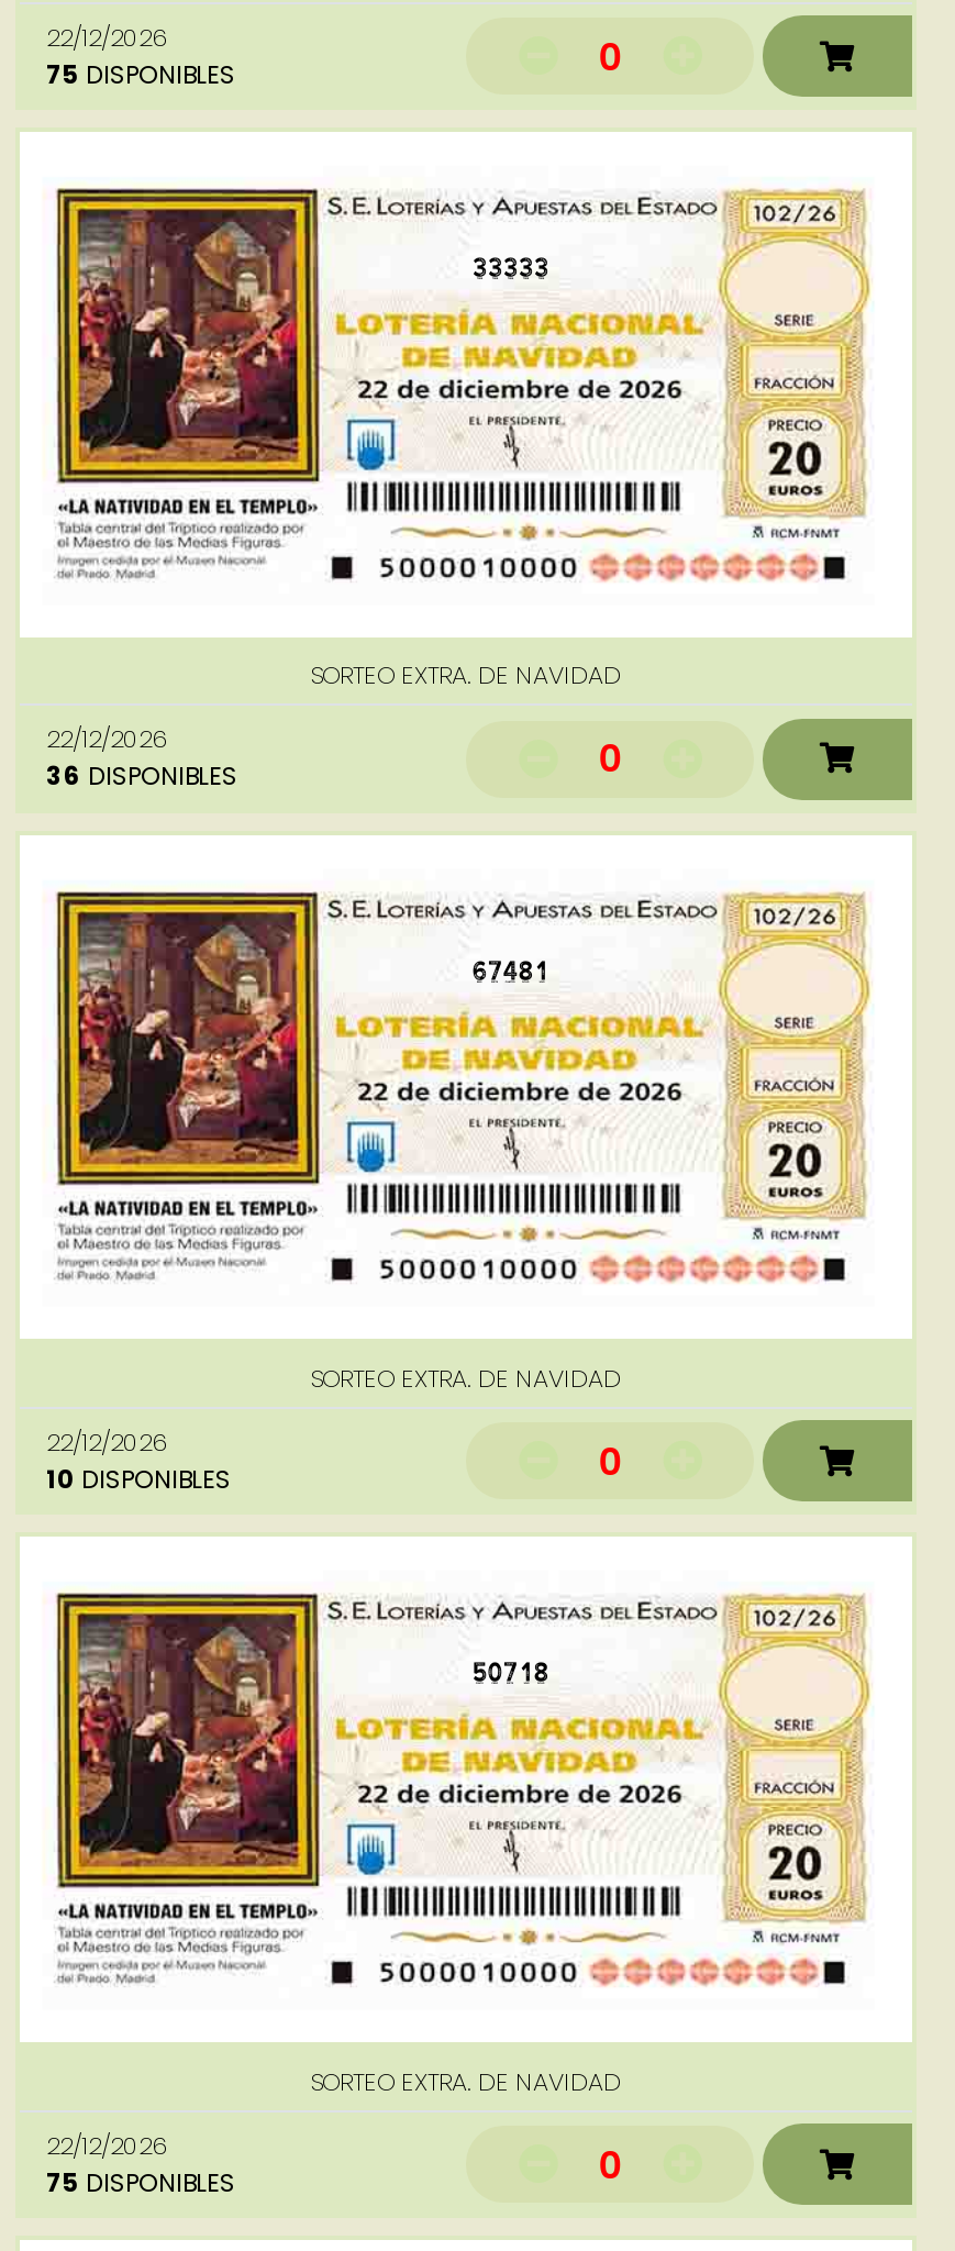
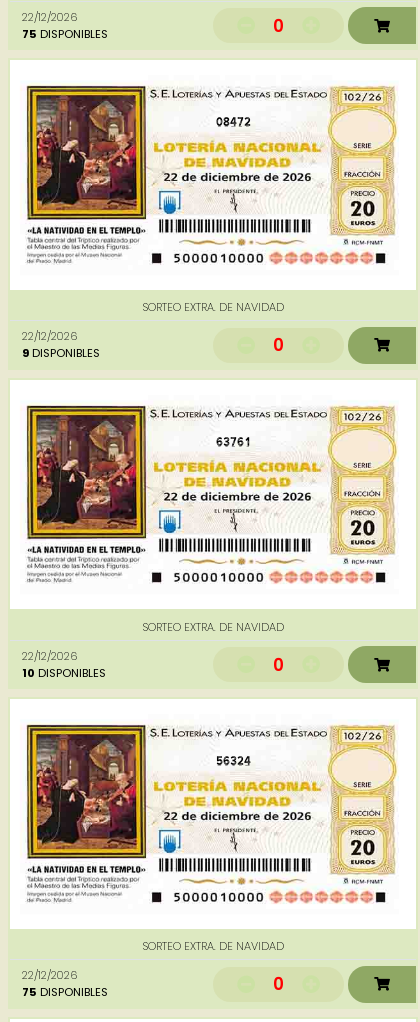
[472,251,549,286] 33333 -> [216,114,251,130] 08472
[46,759,237,794] 36 DISPONIBLES -> [22,345,100,361] 9 DISPONIBLES
[472,954,549,989] 67481 -> [216,434,251,450] 63761
[472,1656,549,1691] 50718 -> [216,753,251,769] 56324

